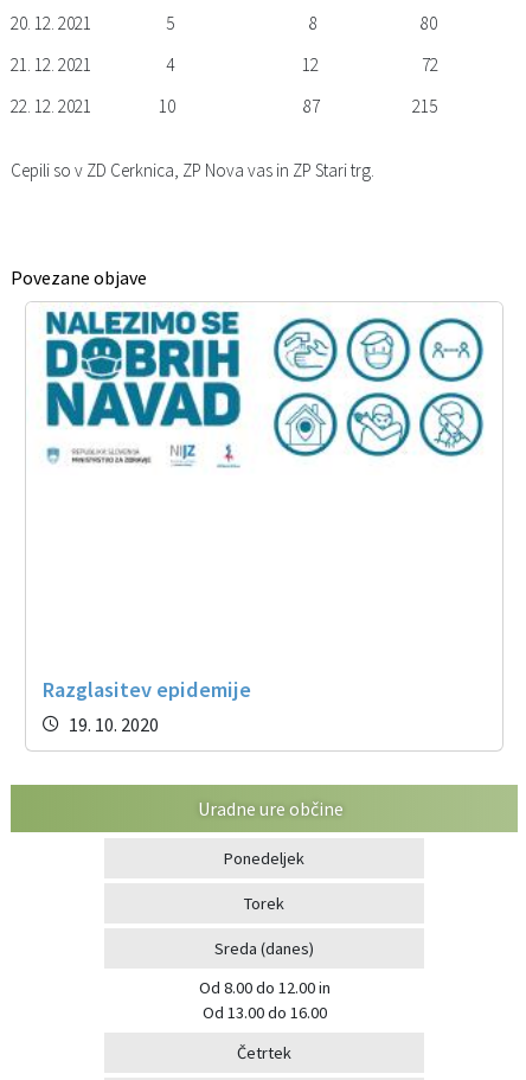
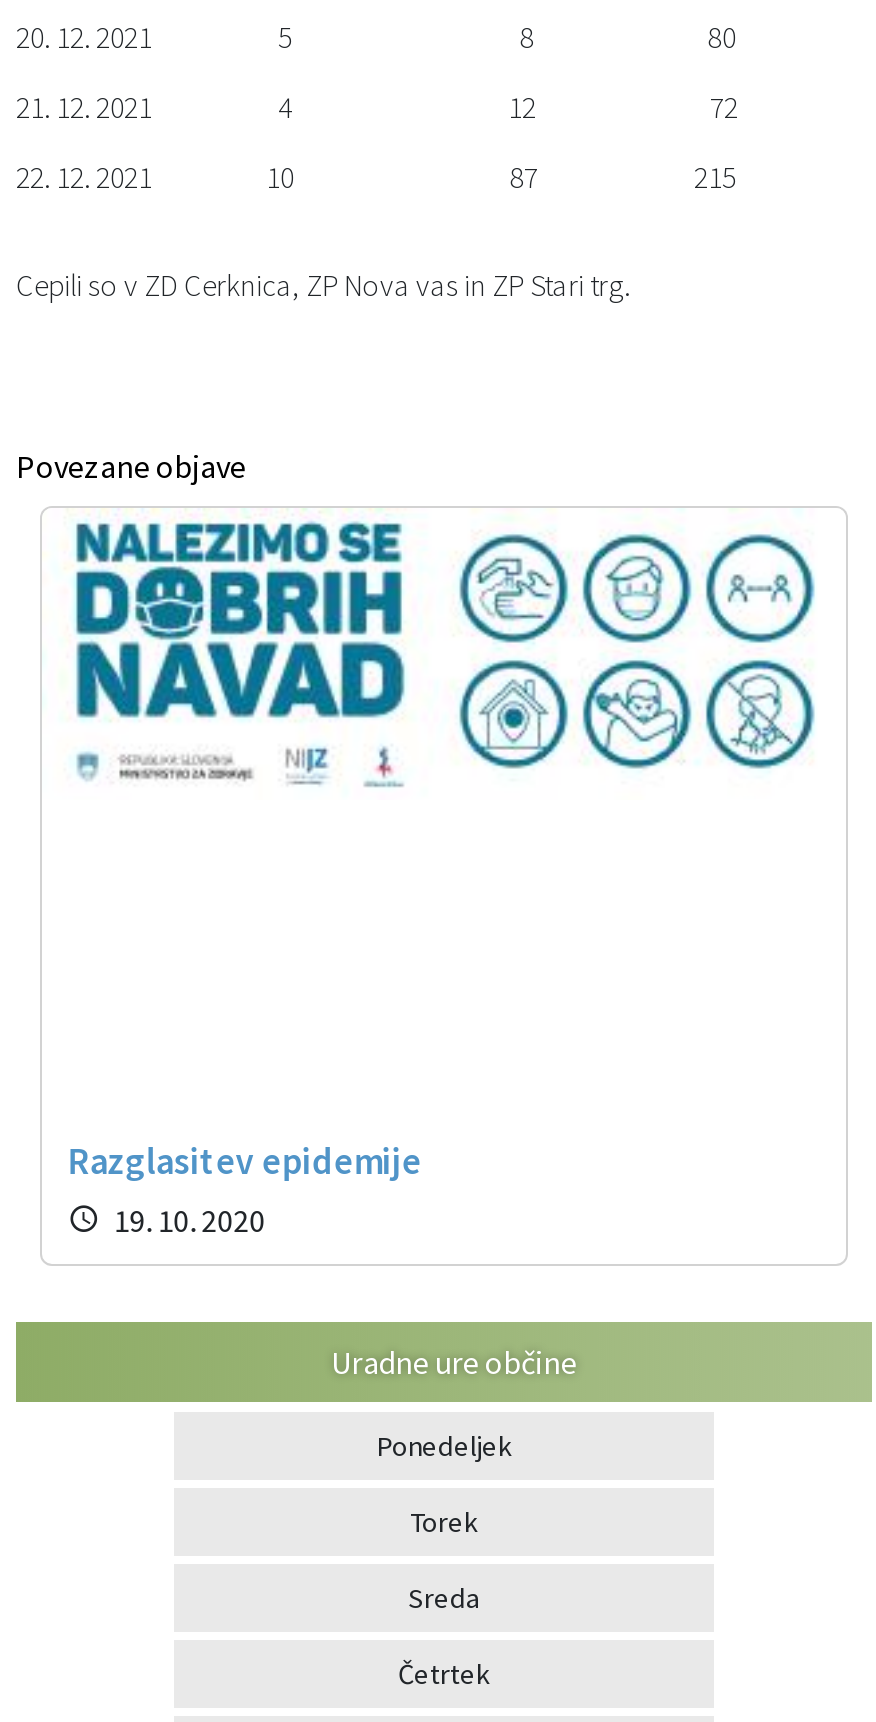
[198,938,330,1023] Sreda (danes) | Od 8.00 do 12.00 in | Od 13.00 do 16.00 -> [408,1581,480,1617] Sreda

